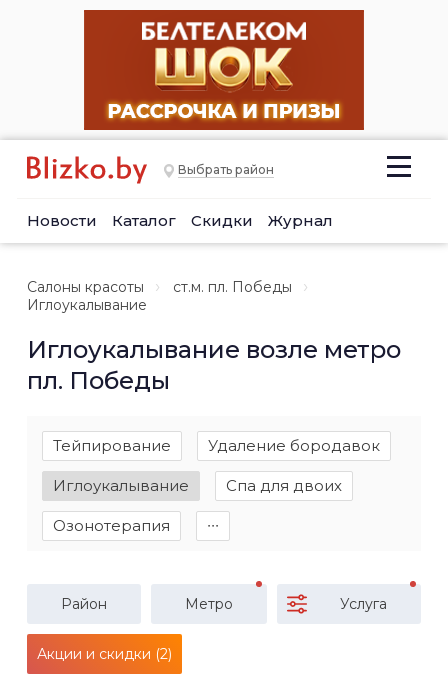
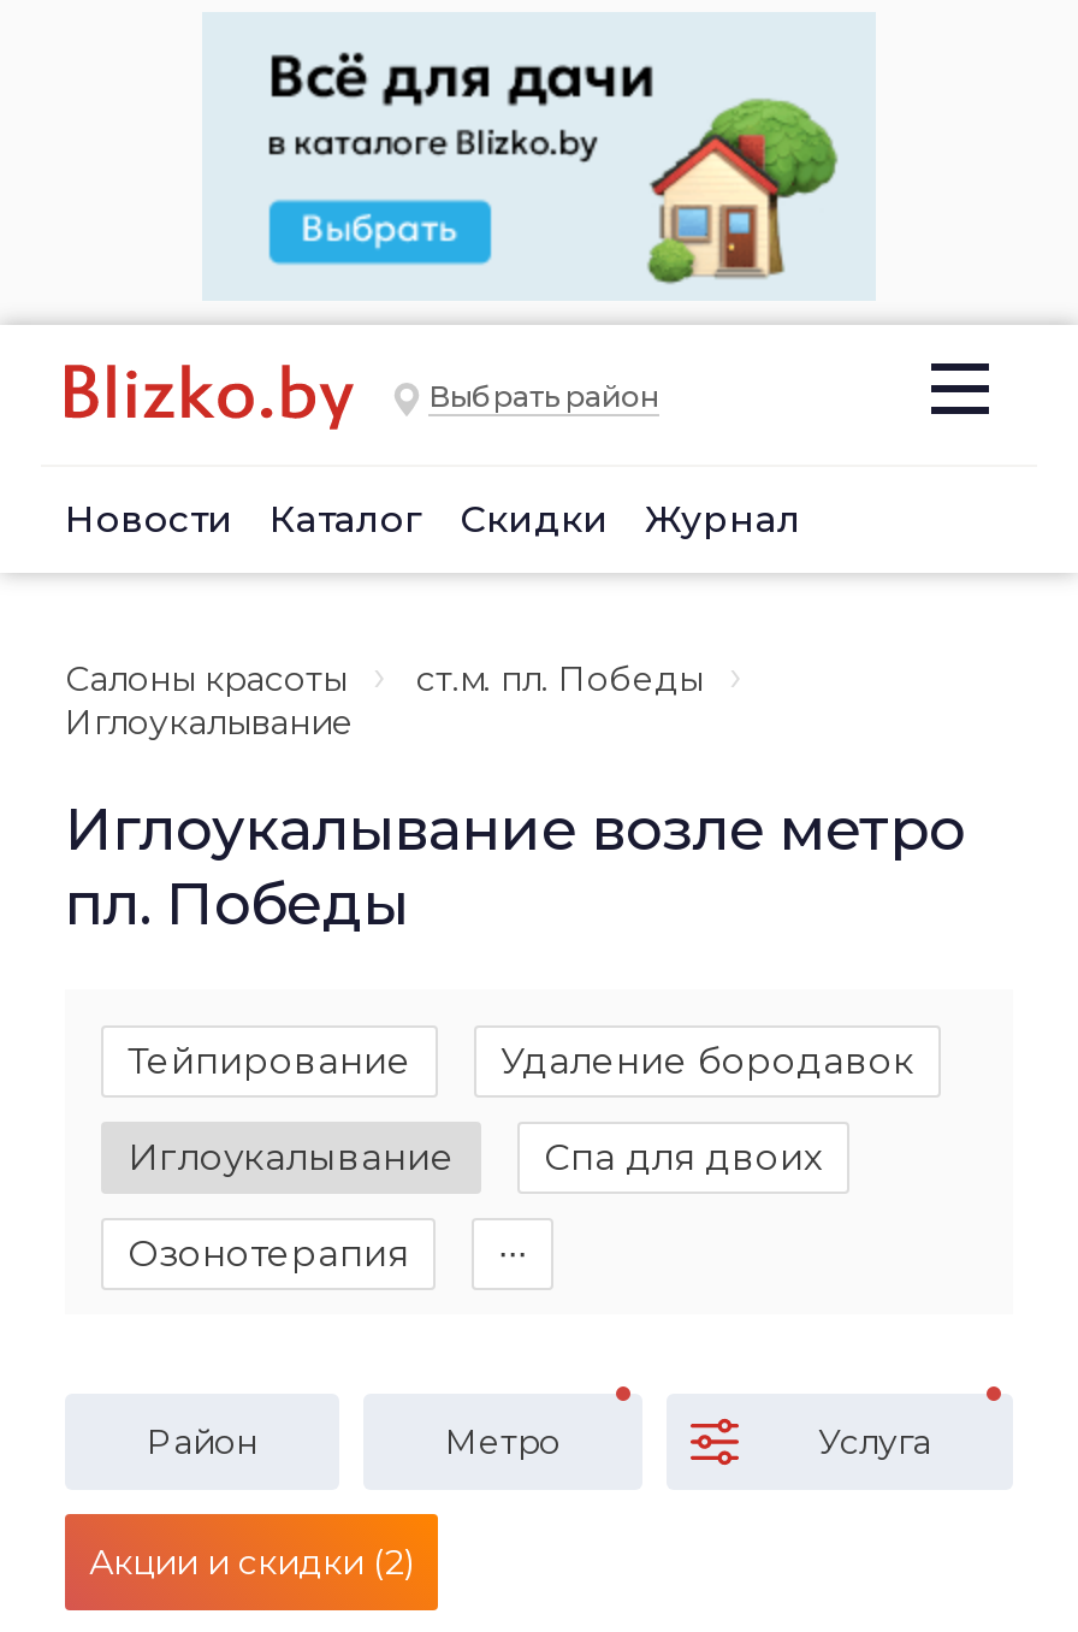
[83,9,365,131] [image] -> [202,12,876,301] [image]

